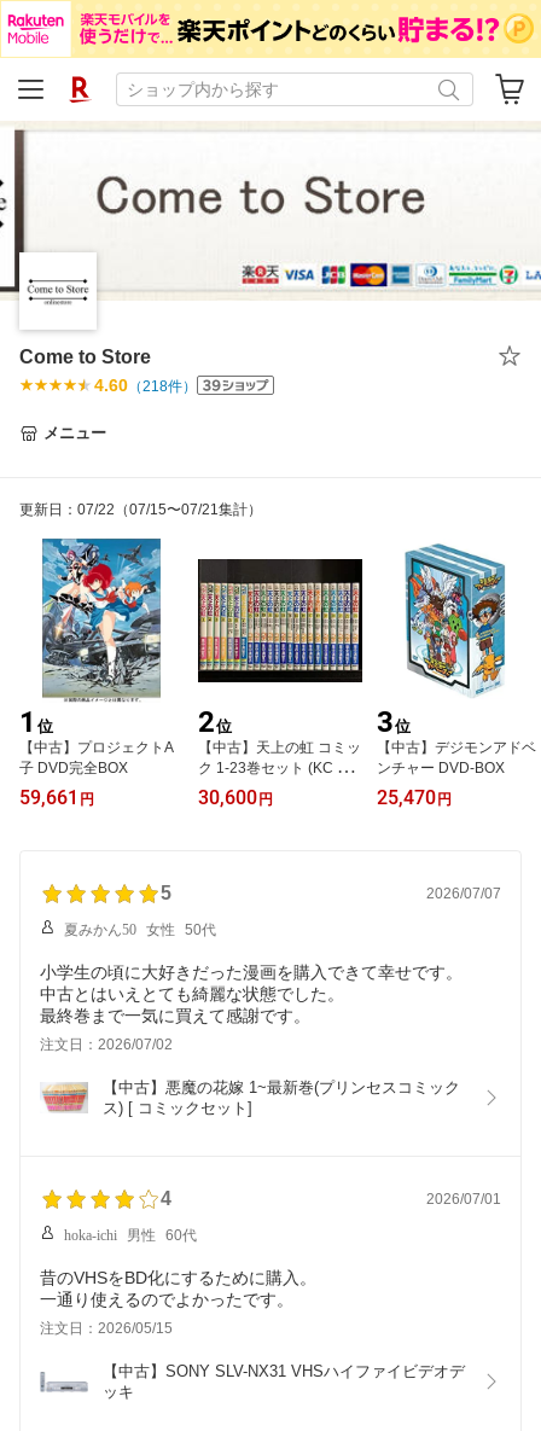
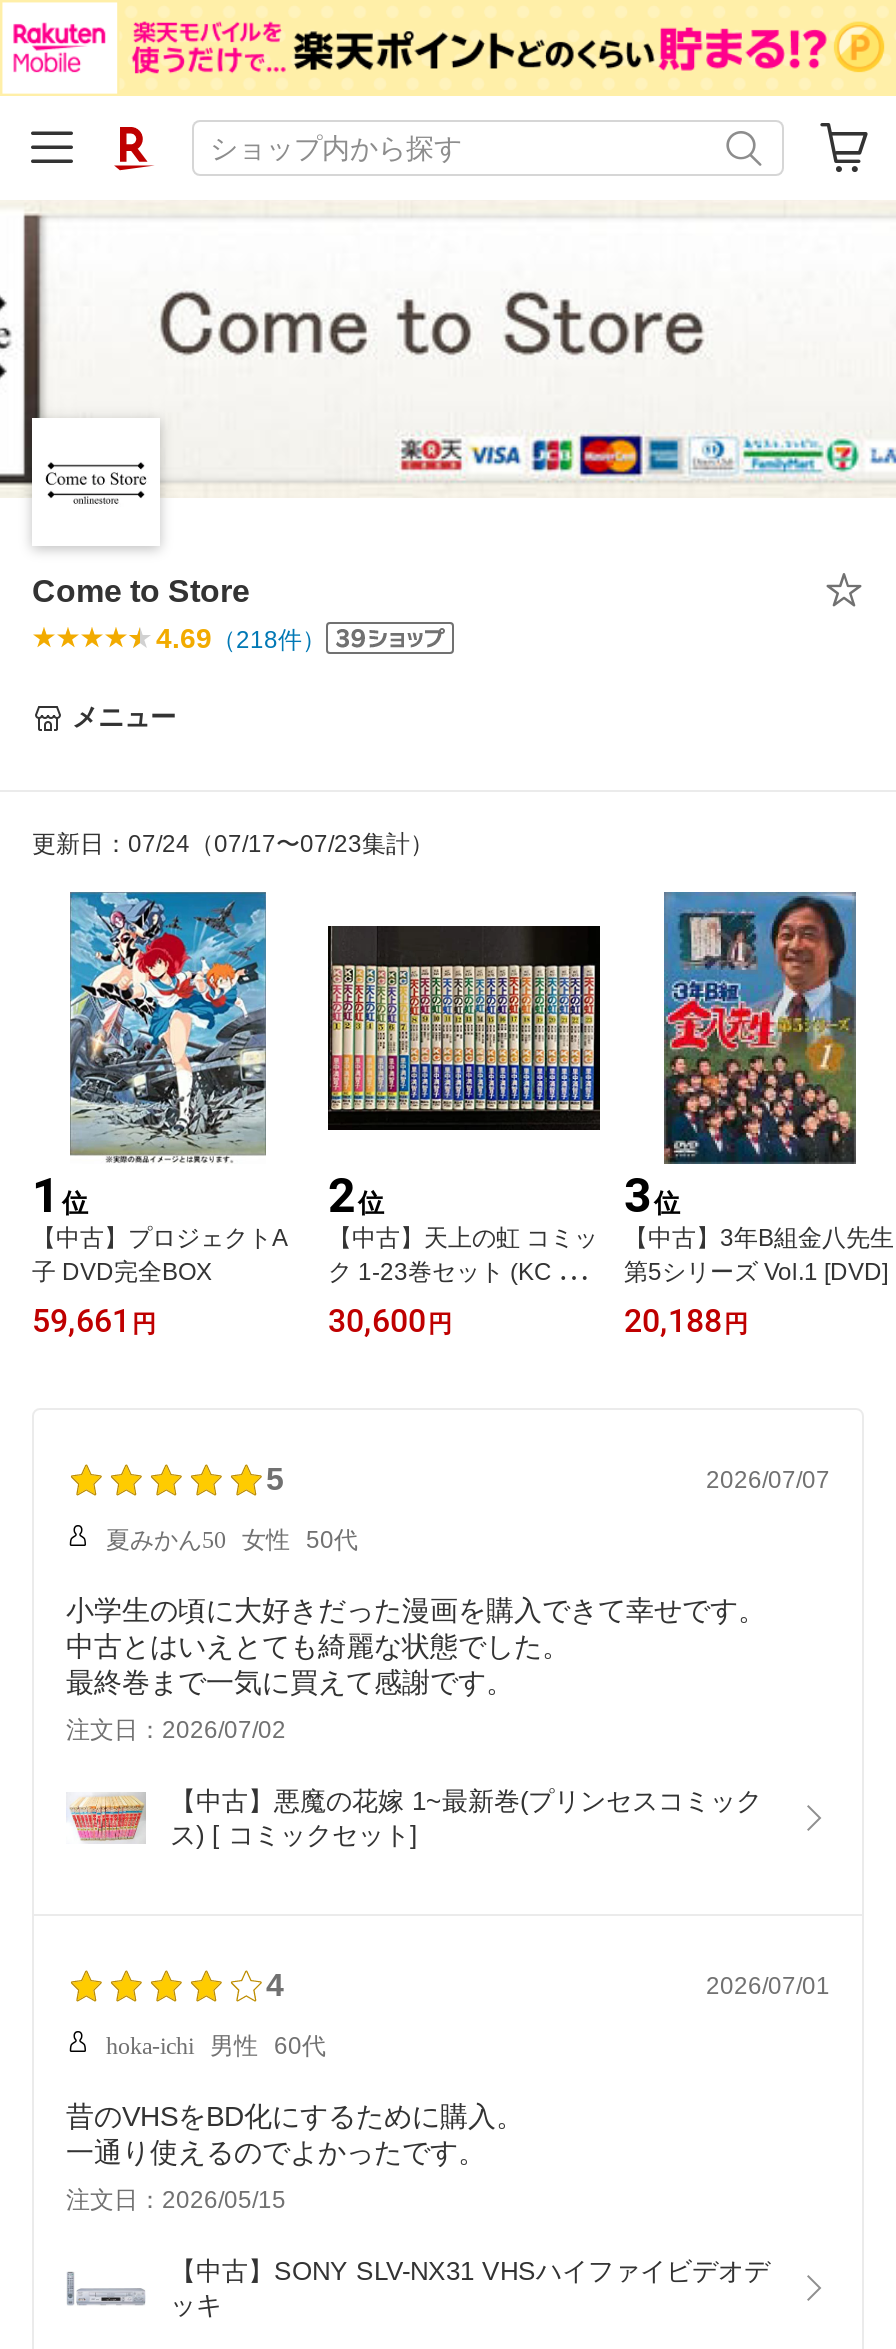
[94,376,197,395] 4.60（218件） -> [156,622,326,654] 4.69（218件）
[19,501,262,518] 更新日：07/22（07/15〜07/21集計） -> [32,830,434,858] 更新日：07/24（07/17〜07/23集計）
[377,539,536,809] [image] | 【中古】デジモンアドベ | ンチャー DVD-BOX | 25,470円 -> [624,890,894,1340] [image] | 【中古】3年B組金八先生 | 第5シリーズ Vol.1 [DVD] | 20,188円

